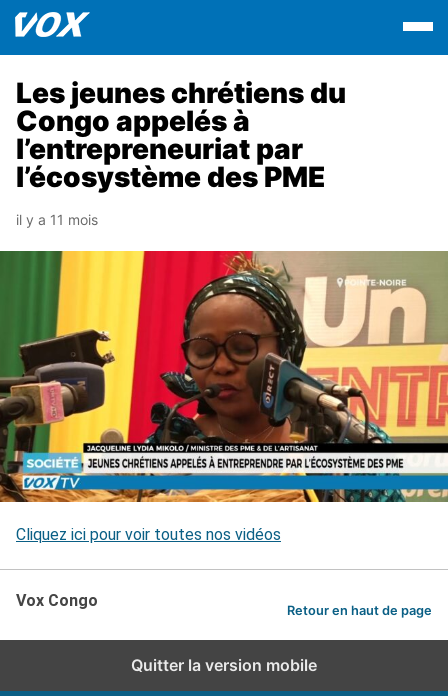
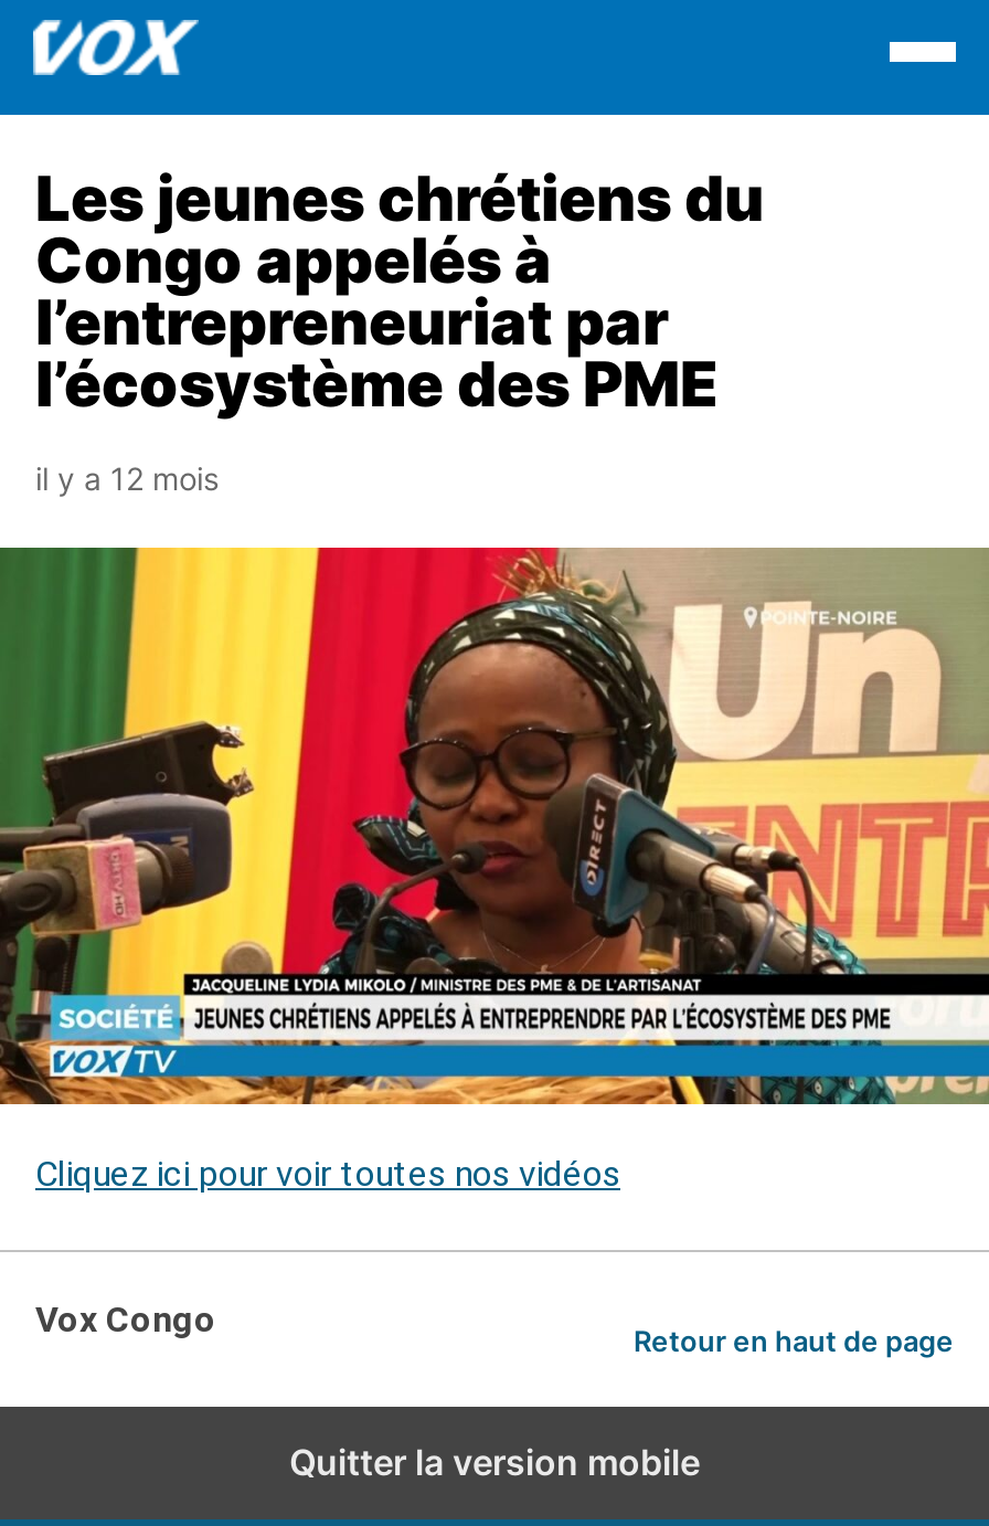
[16,210,98,227] il y a 11 mois -> [35,458,219,496] il y a 12 mois

